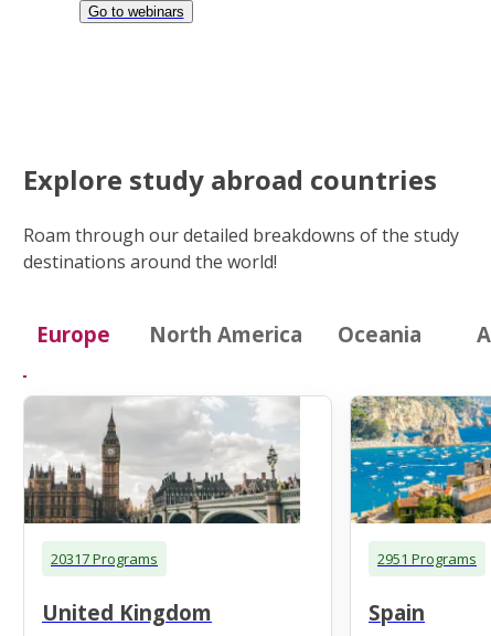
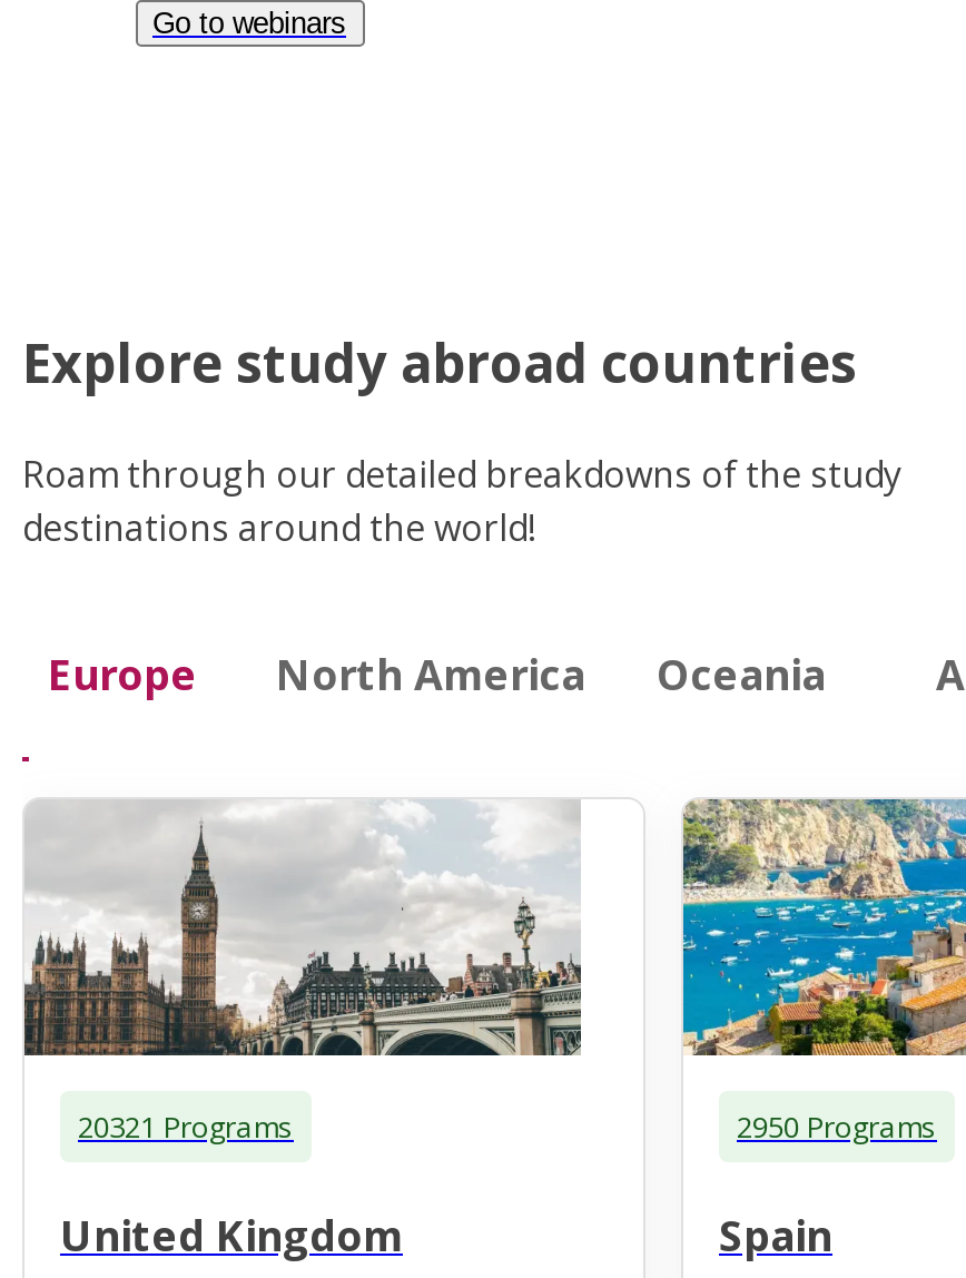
[51,548,158,568] 20317 Programs -> [78,1106,294,1146] 20321 Programs
[377,548,477,568] 2951 Programs -> [737,1106,937,1146] 2950 Programs

